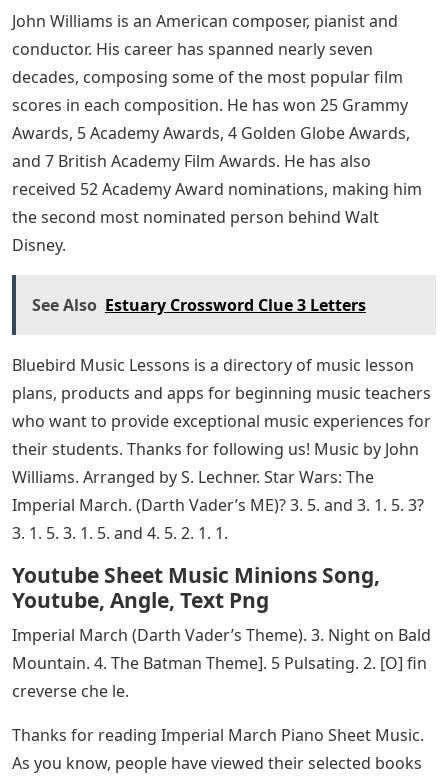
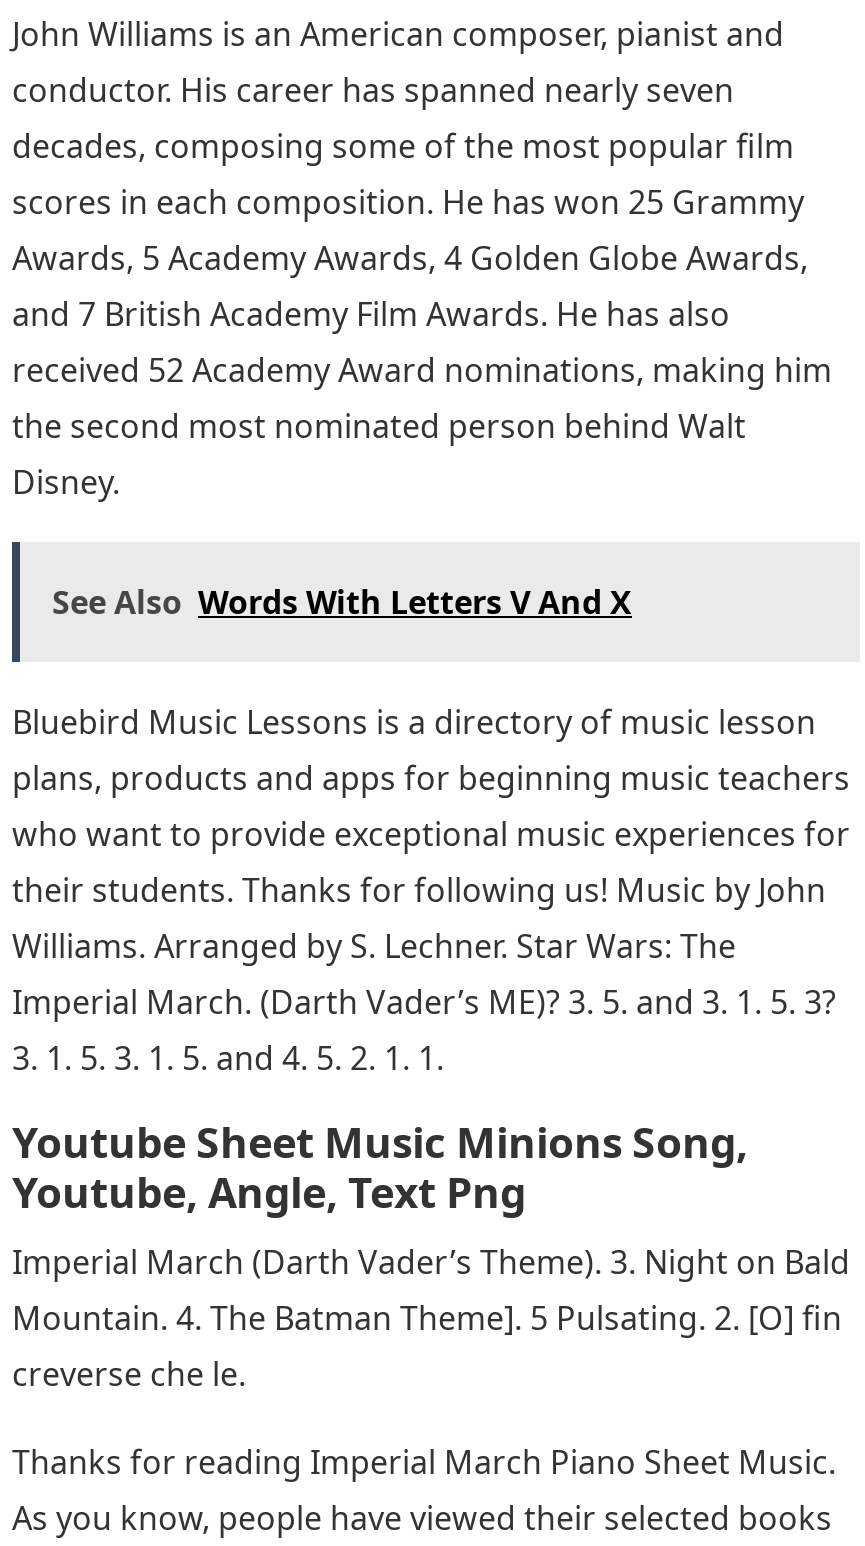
[32,294,366,316] See Also Estuary Crossword Clue 3 Letters -> [52,580,632,624] See Also Words With Letters V And X

